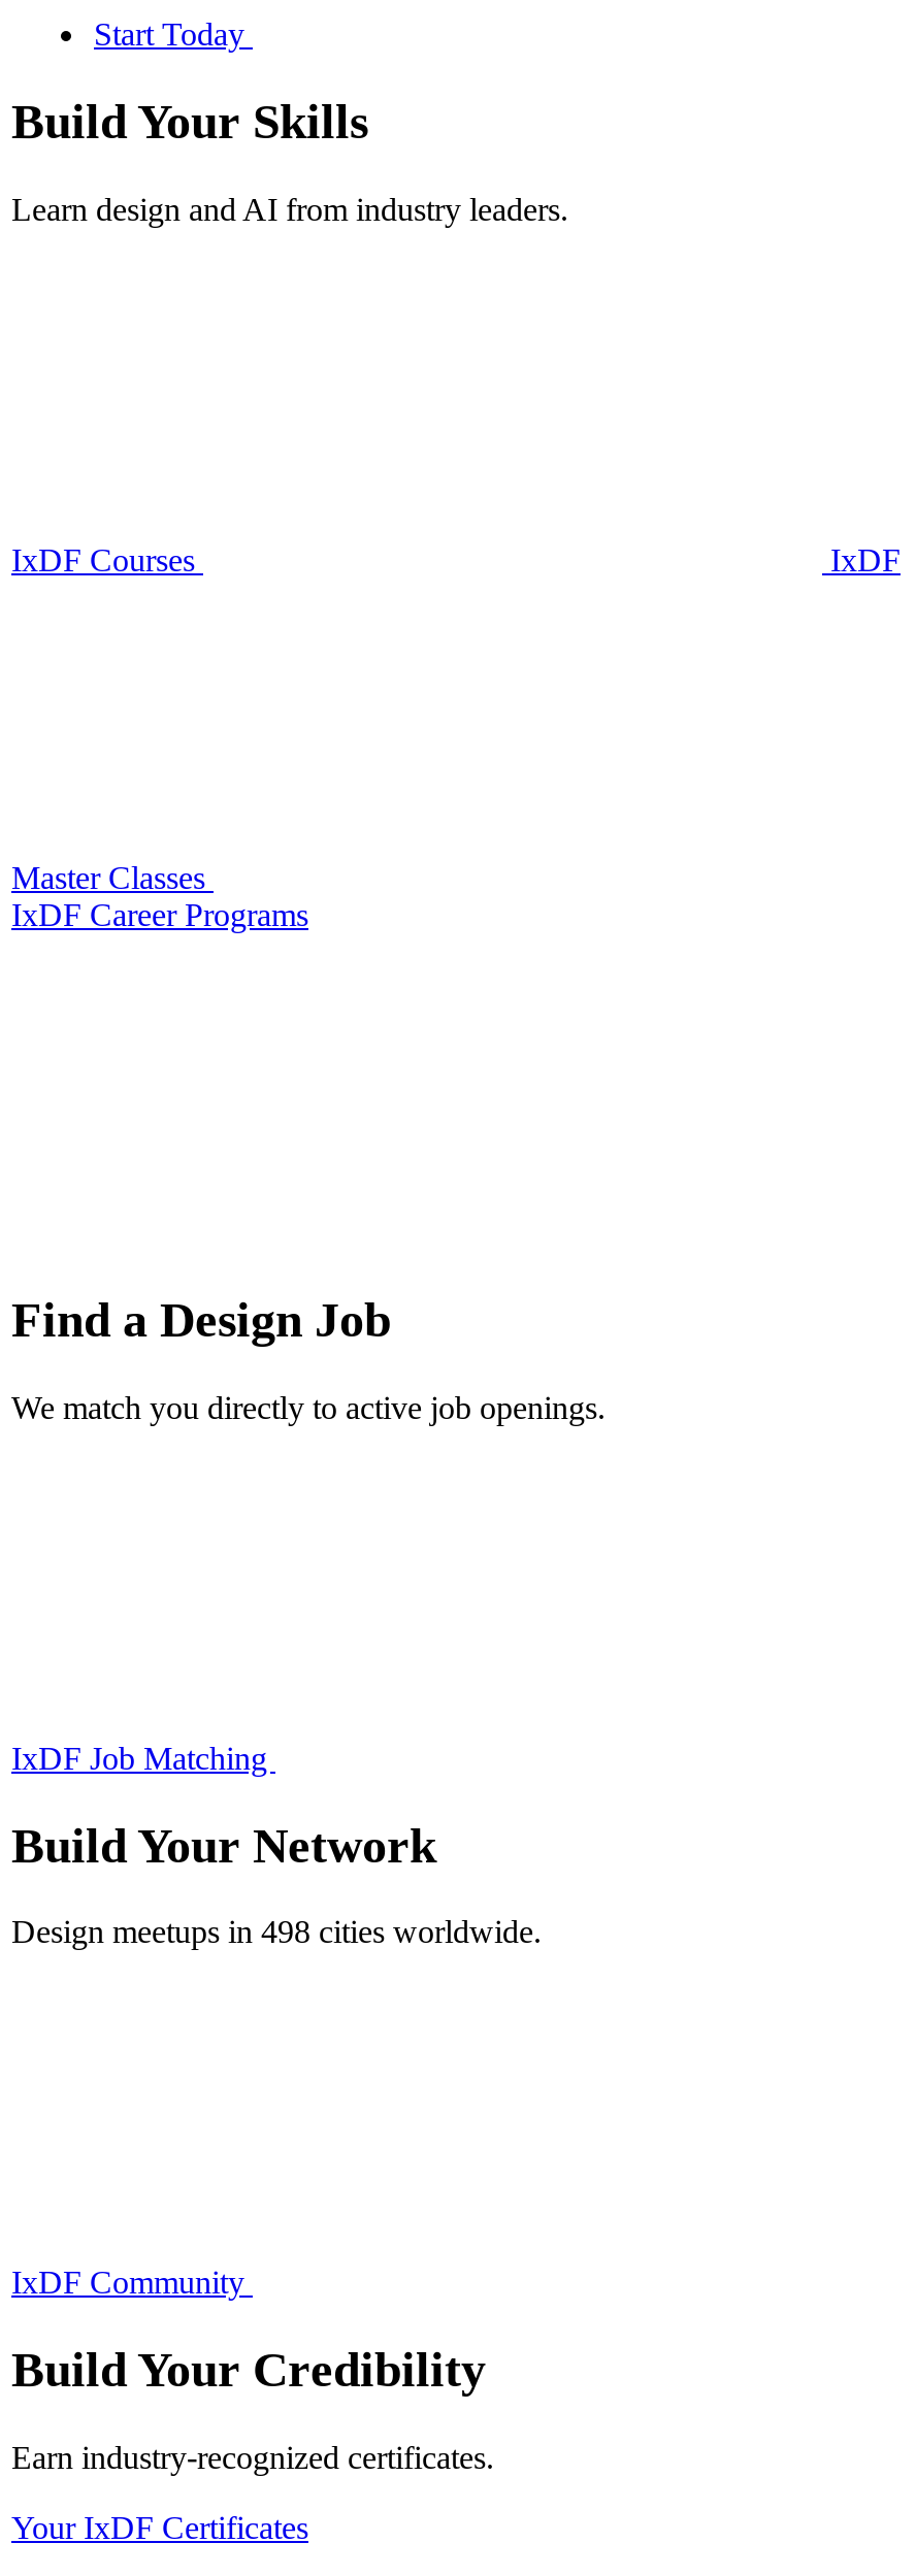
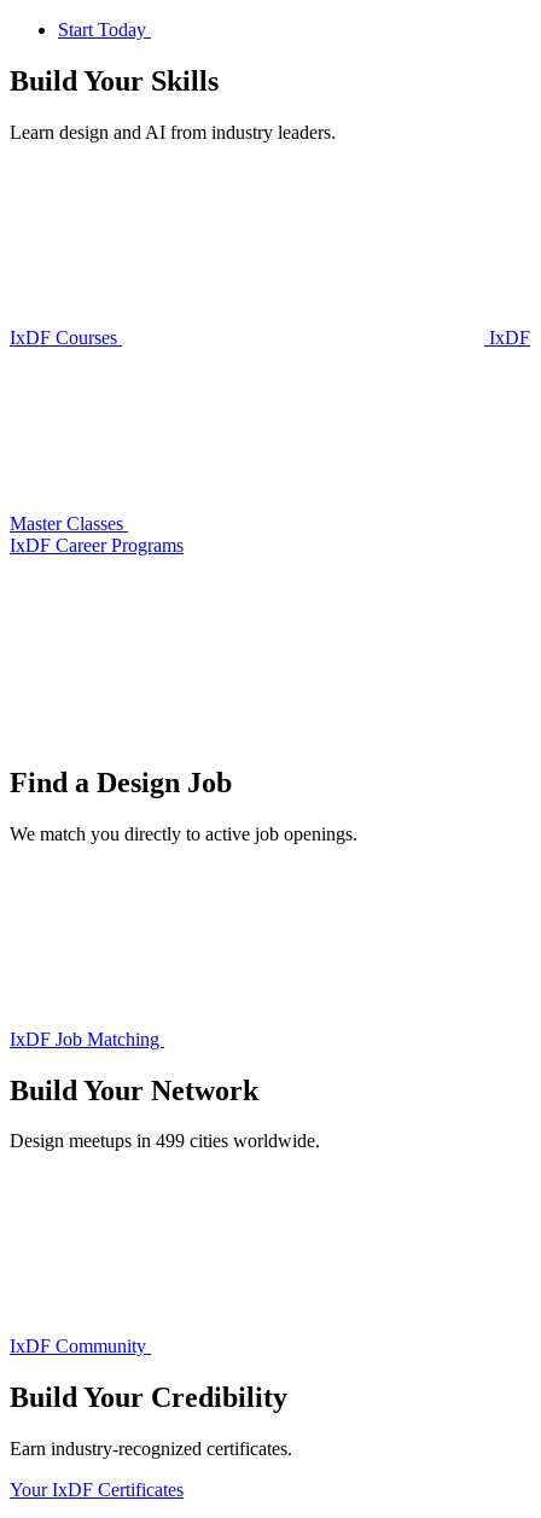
[11,1915,542,1950] Design meetups in 498 cities worldwide. -> [10,1131,320,1151] Design meetups in 499 cities worldwide.

